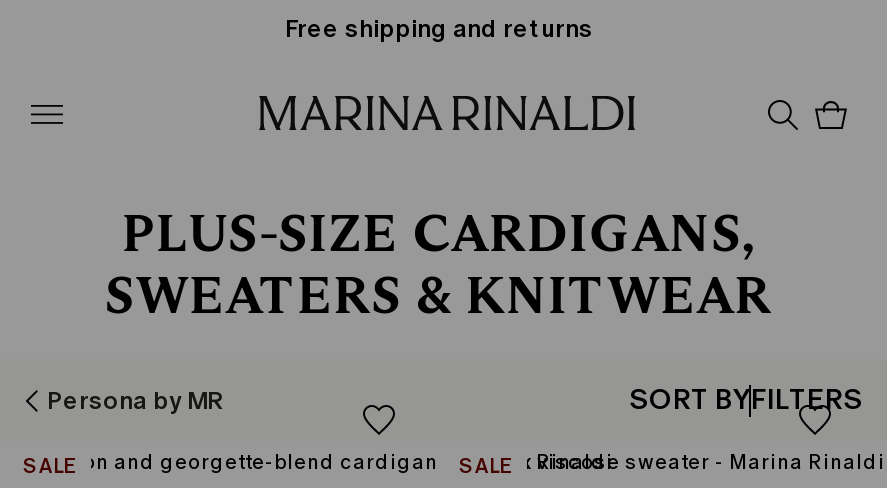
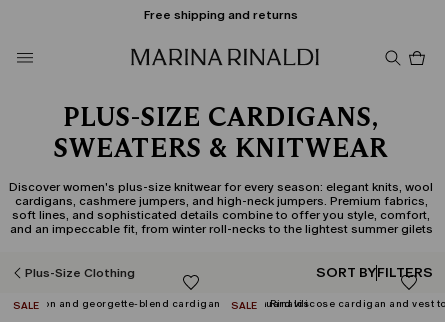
[47,386,223,414] Persona by MR -> [9,180,433,279] Discover women's plus-size knitwear for every season: elegant knits, wool | cardigans, cashmere jumpers, and high-neck jumpers. Premium fabrics, | soft lines, and sophisticated details combine to offer you style, comfort, | and an impeccable fit, from winter roll-necks to the lightest summer gilets | Plus-Size Clothing

